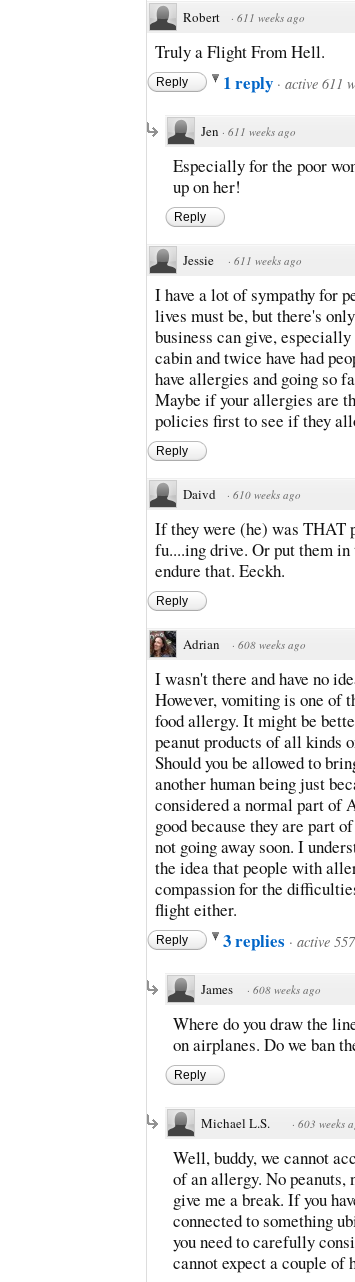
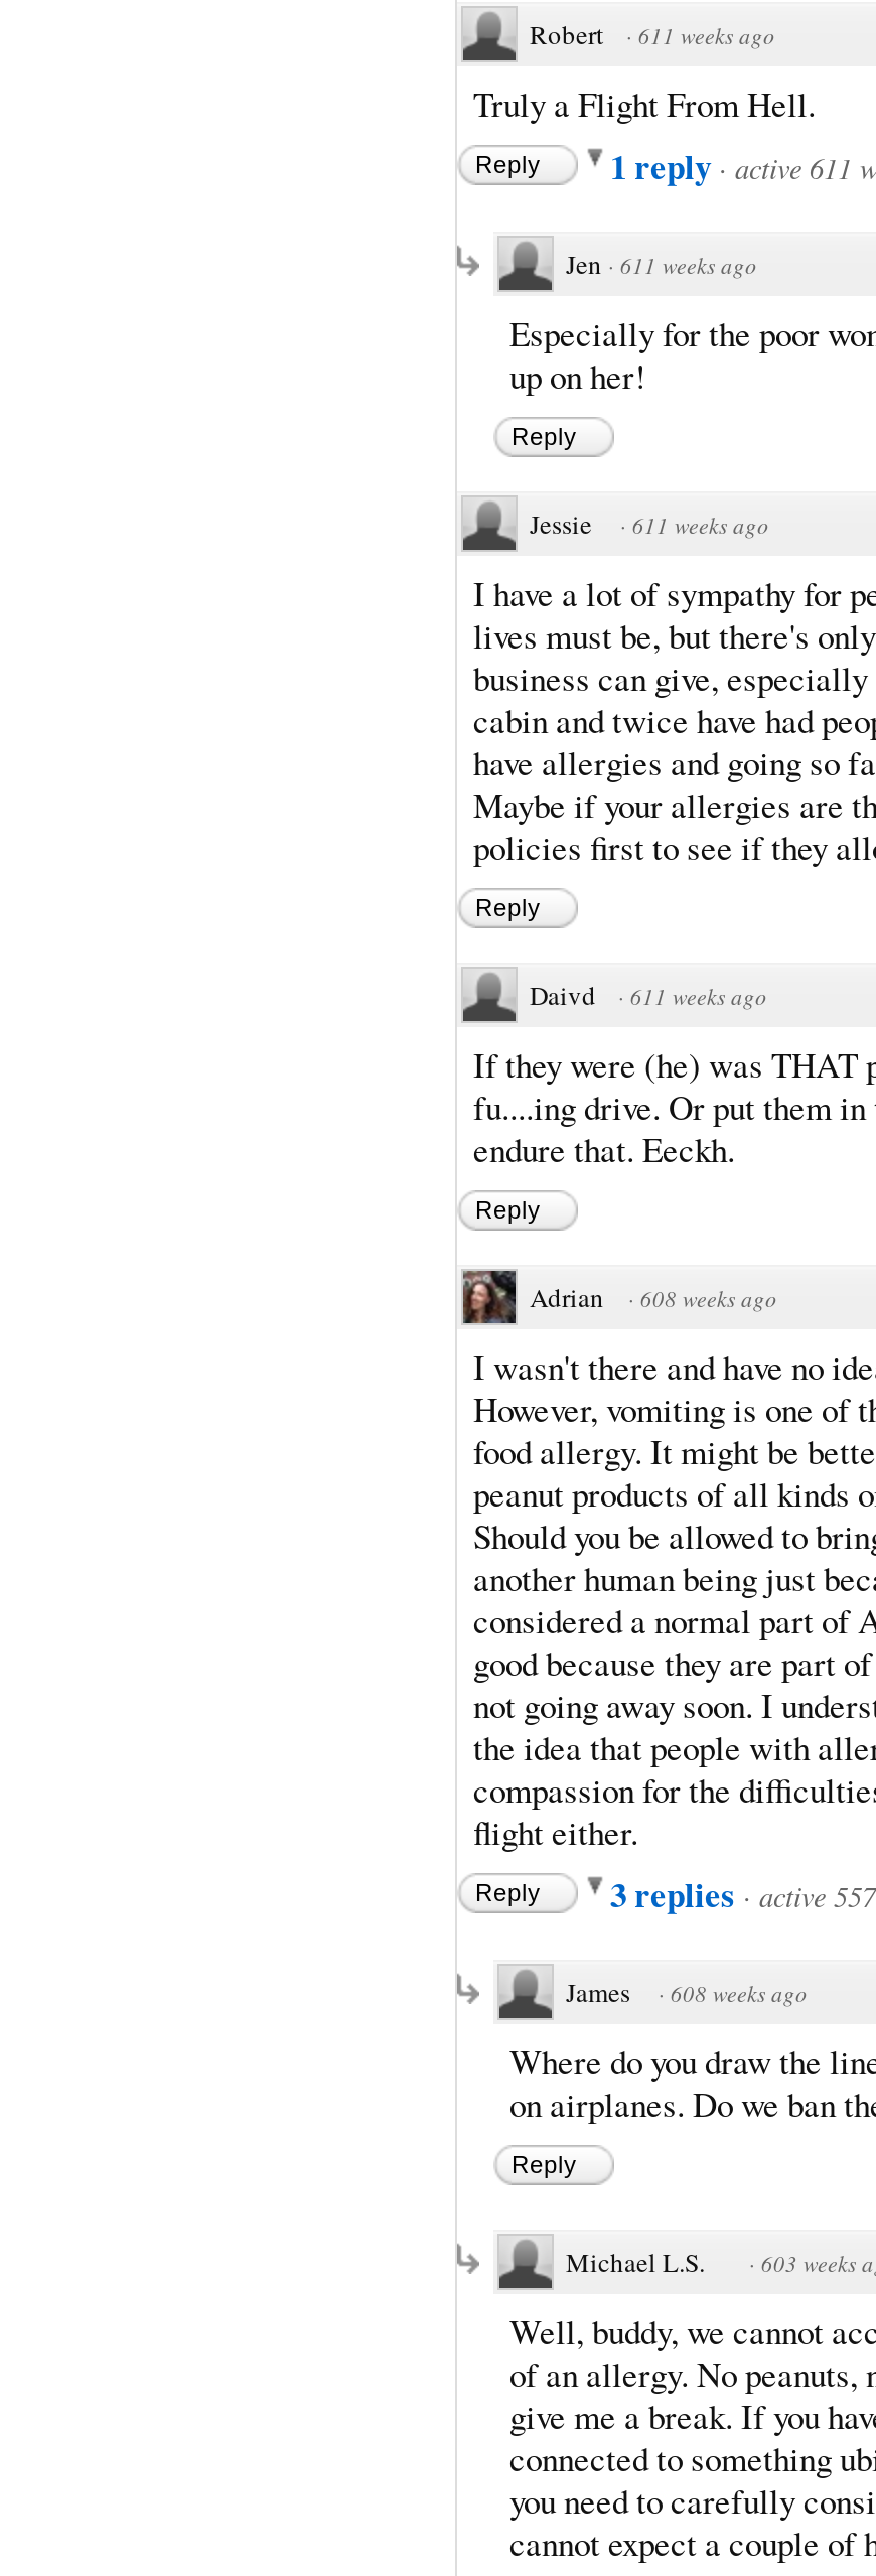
[183,485,301,503] Daivd · 610 weeks ago -> [530,976,767,1012] Daivd · 611 weeks ago

